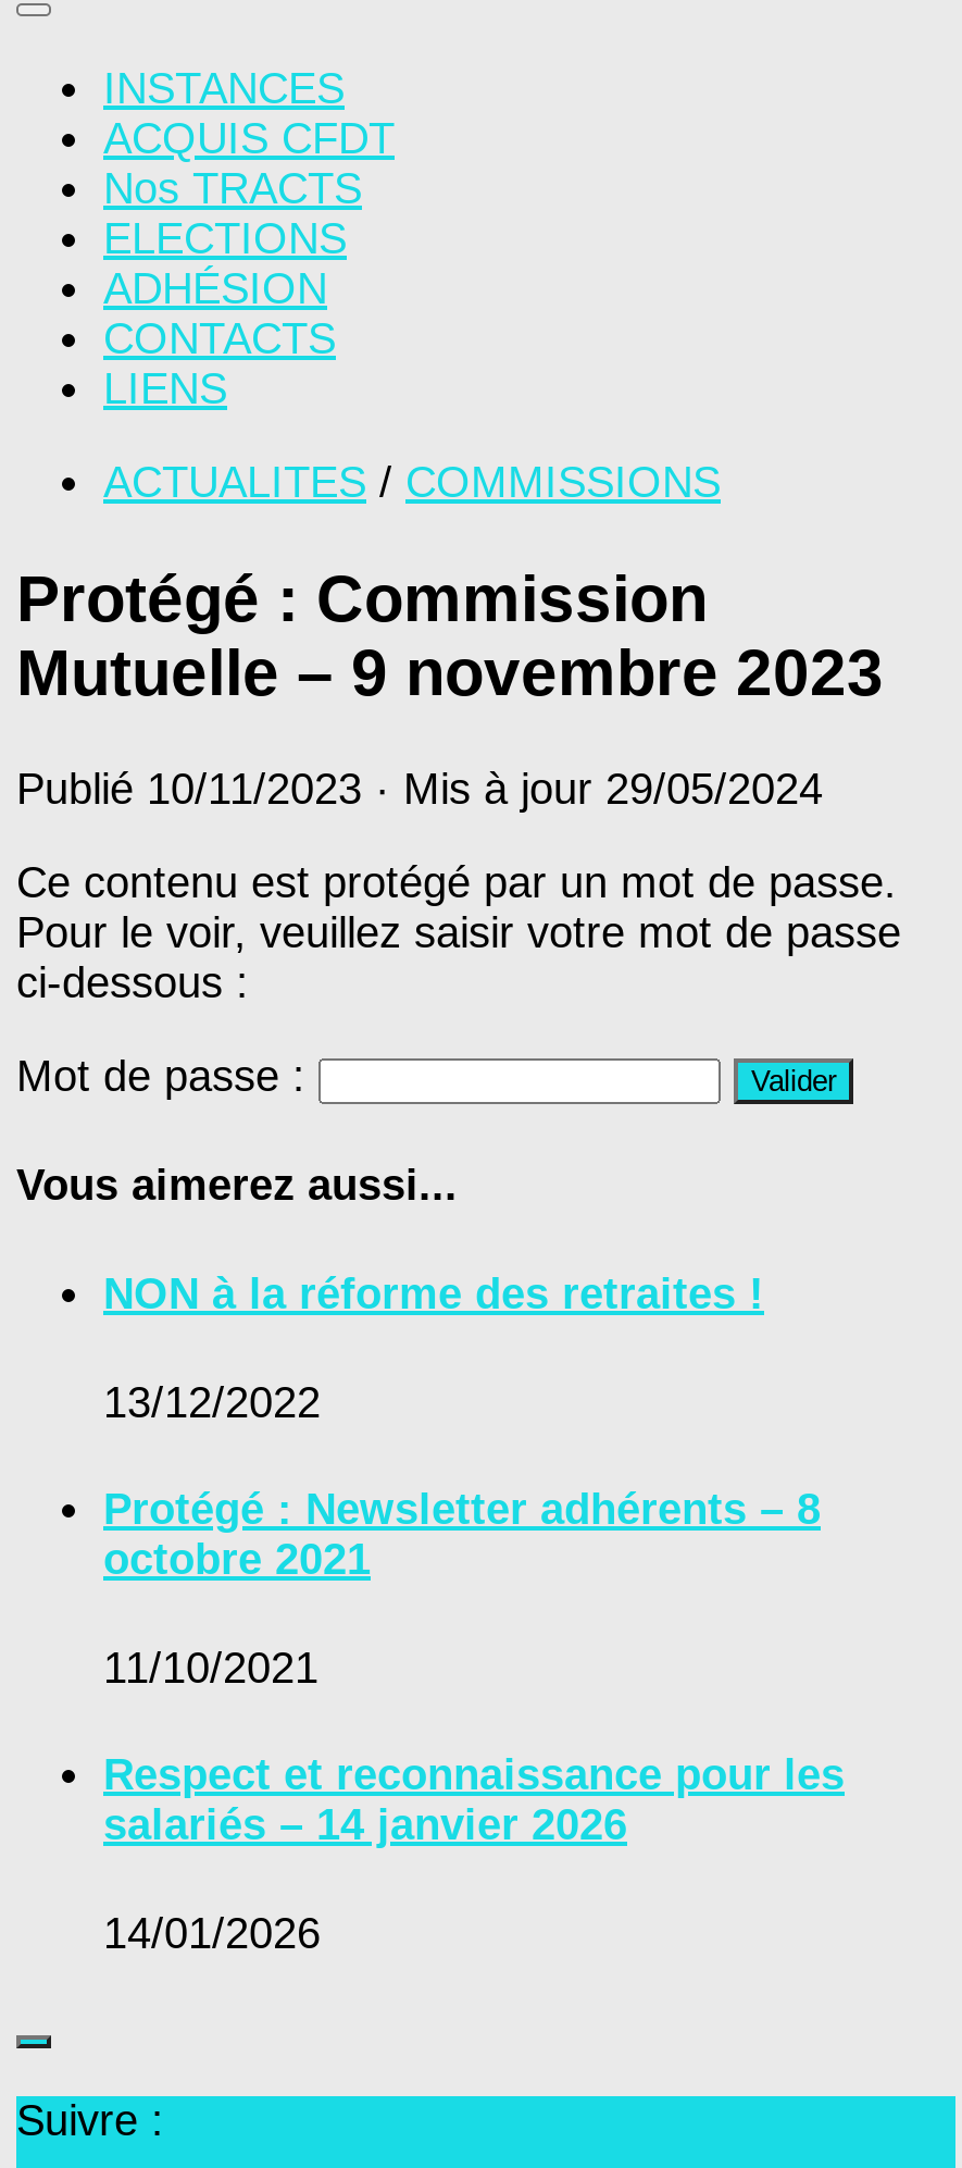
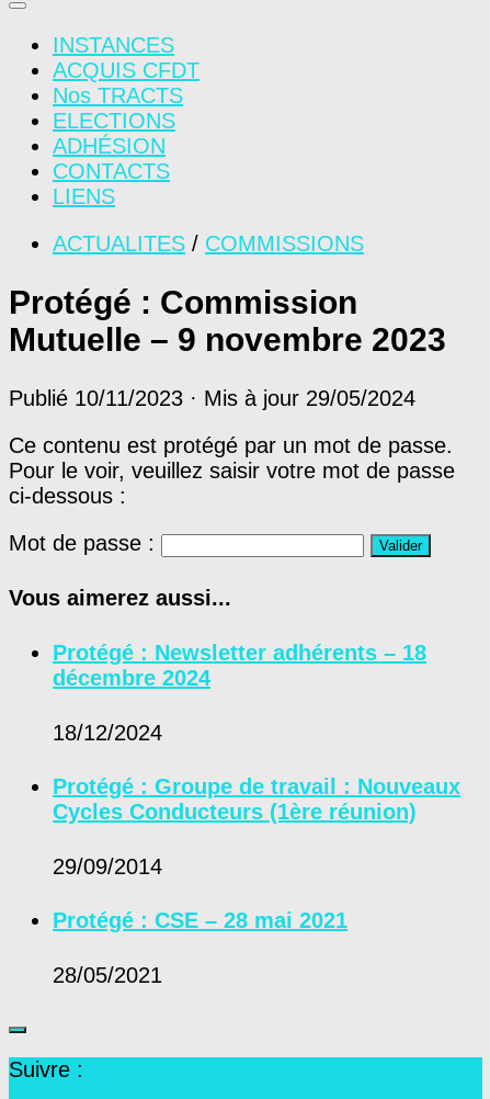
[103,1269,764,1317] NON à la réforme des retraites ! -> [53,641,426,690] Protégé : Newsletter adhérents – 18 | décembre 2024
[103,1377,321,1425] 13/12/2022 -> [53,720,162,744] 18/12/2024
[103,1485,821,1583] Protégé : Newsletter adhérents – 8 | octobre 2021 -> [53,775,460,824] Protégé : Groupe de travail : Nouveaux | Cycles Conducteurs (1ère réunion)
[103,1643,318,1691] 11/10/2021 -> [53,854,162,878] 29/09/2014
[103,1751,845,1849] Respect et reconnaissance pour les | salariés – 14 janvier 2026 -> [53,908,347,933] Protégé : CSE – 28 mai 2021
[103,1909,321,1957] 14/01/2026 -> [53,963,162,987] 28/05/2021

